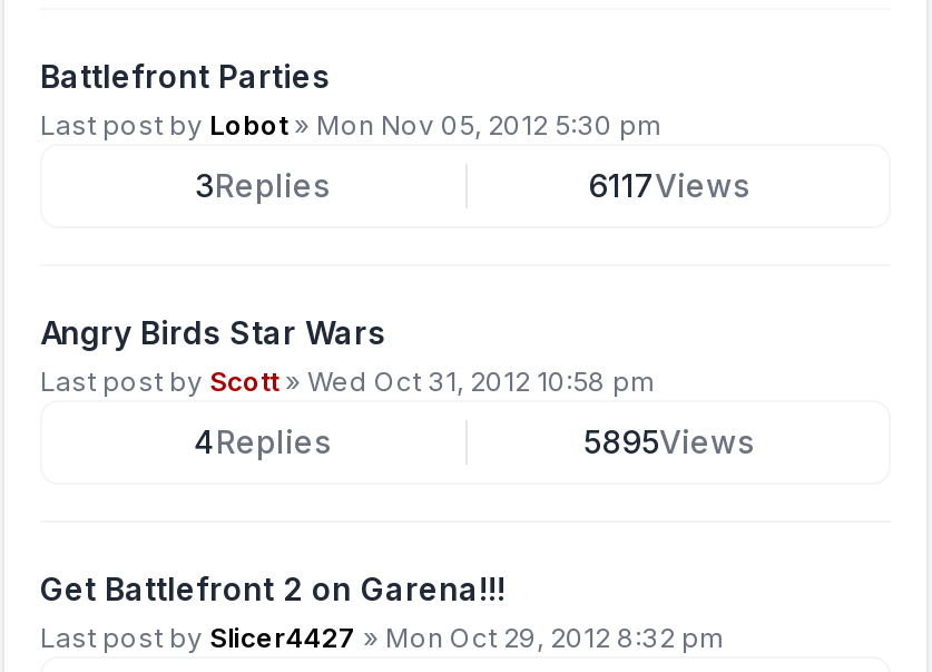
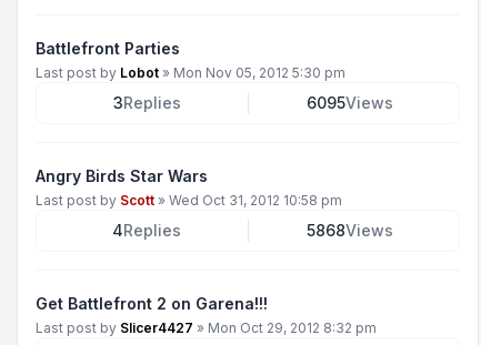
[588,166,750,204] 6117Views -> [306,93,393,112] 6095Views
[583,422,755,460] 5895Views -> [306,221,393,240] 5868Views

